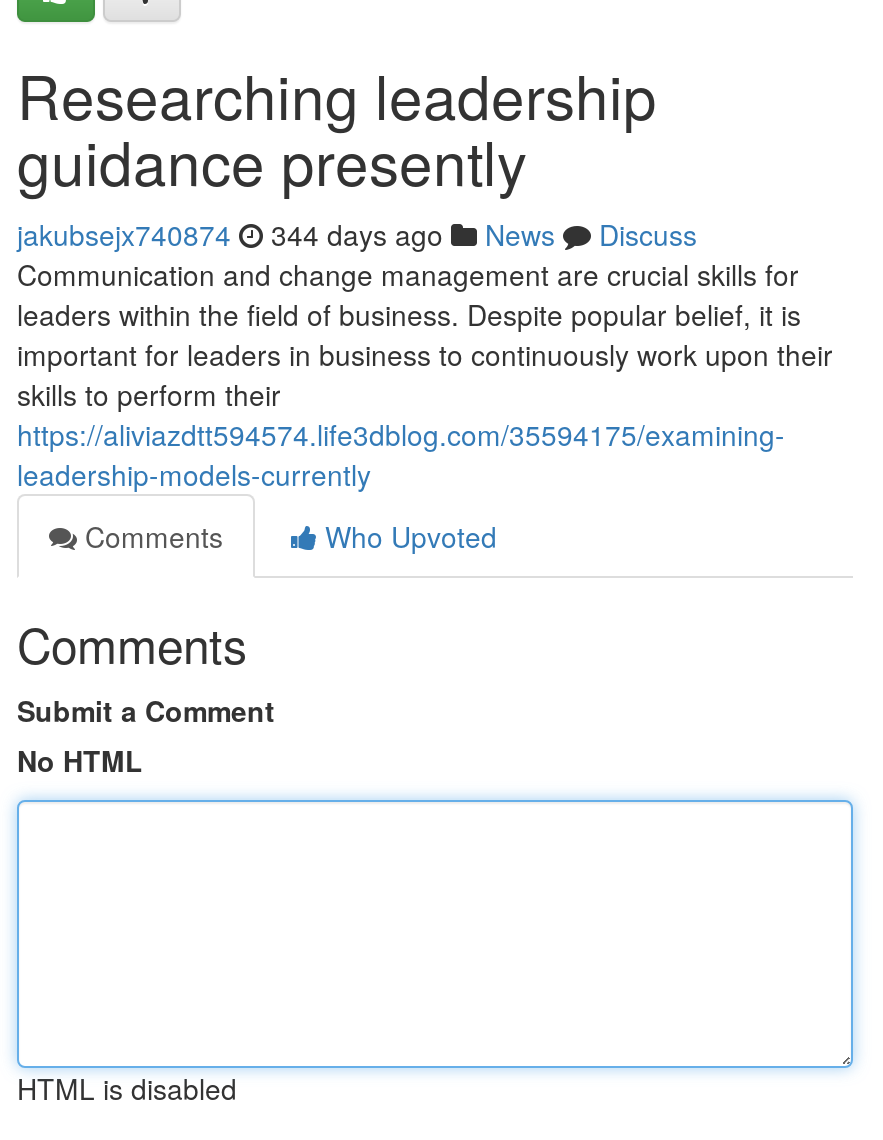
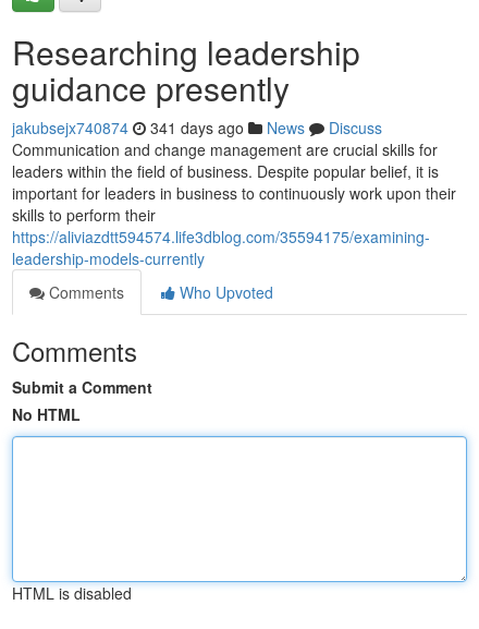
[17,214,697,254] jakubsejx740874 344 days ago News Discuss -> [12,117,382,138] jakubsejx740874 341 days ago News Discuss

